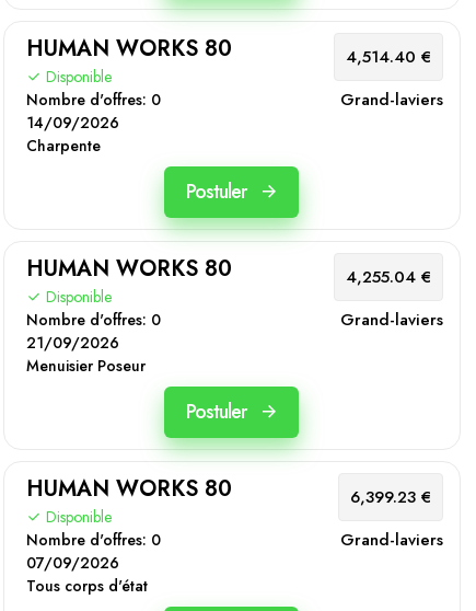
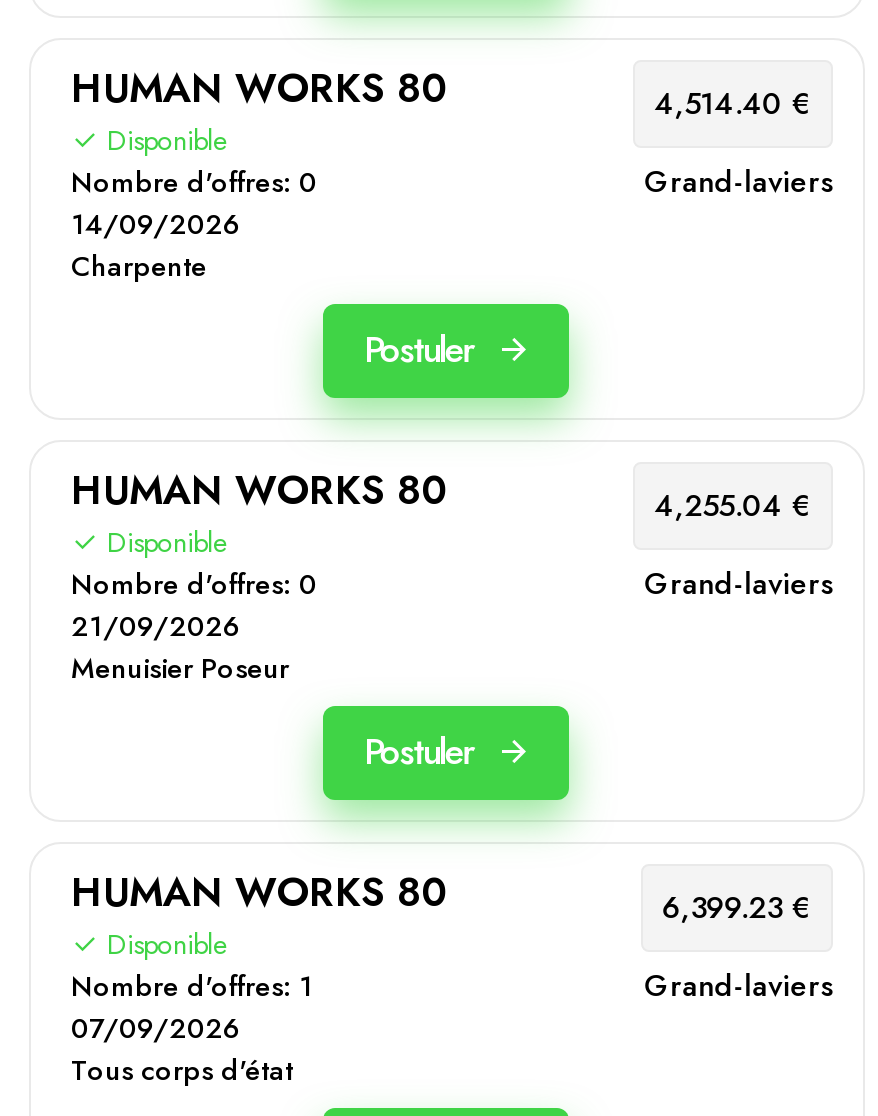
[26,529,161,551] Nombre d'offres: 0 -> [71,966,313,1006] Nombre d'offres: 1

